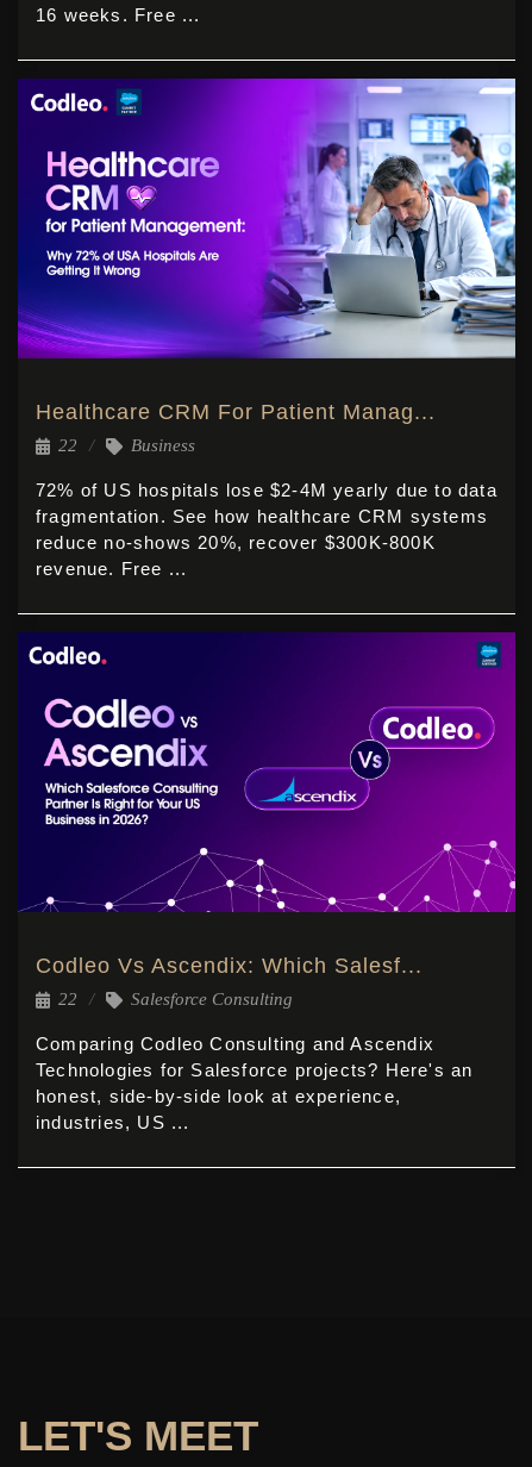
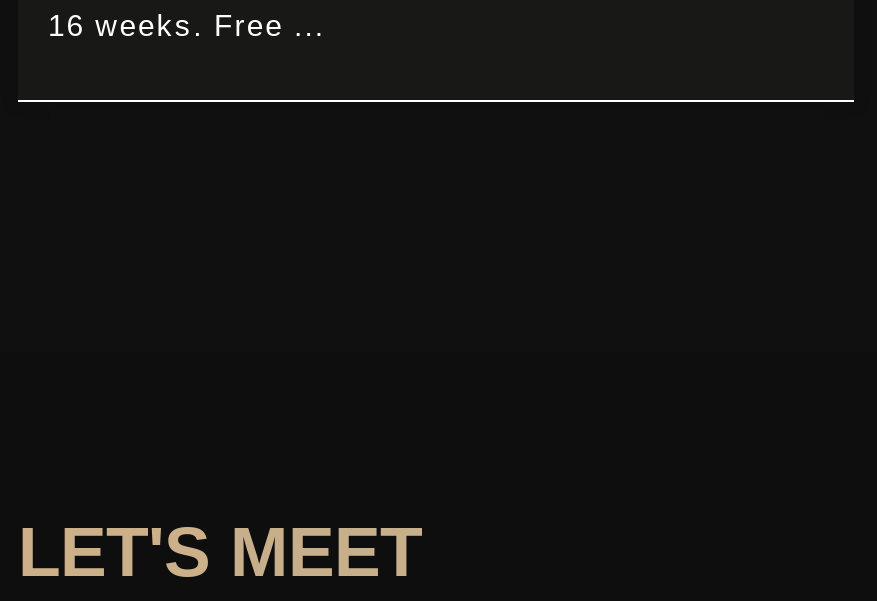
[17,77,517,578] [image] | Healthcare CRM For Patient Manag... | 22 | Business | 72% of US hospitals lose $2-4M yearly due to data | fragmentation. See how healthcare CRM systems | reduce no-shows 20%, recover $300K-800K | revenue. Free ... -> none
[18,632,517,1132] [image] | Codleo Vs Ascendix: Which Salesf... | 22 | Salesforce Consulting | Comparing Codleo Consulting and Ascendix | Technologies for Salesforce projects? Here's an | honest, side-by-side look at experience, | industries, US ... -> none

